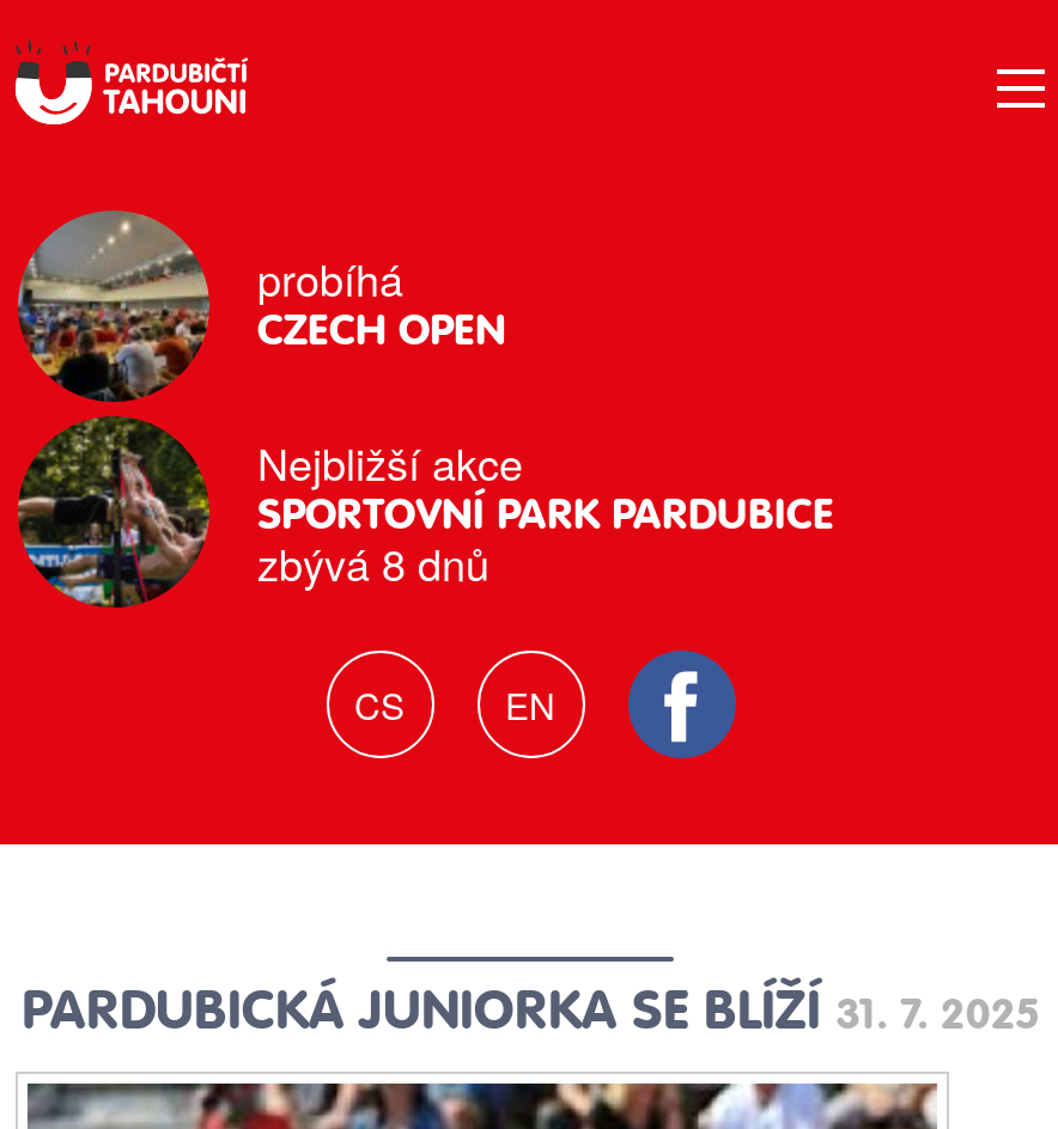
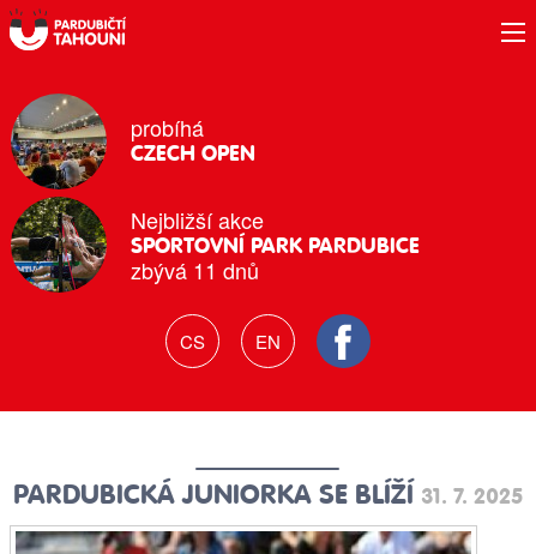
[257,531,490,593] zbývá 8 dnů -> [131,254,259,285] zbývá 11 dnů

